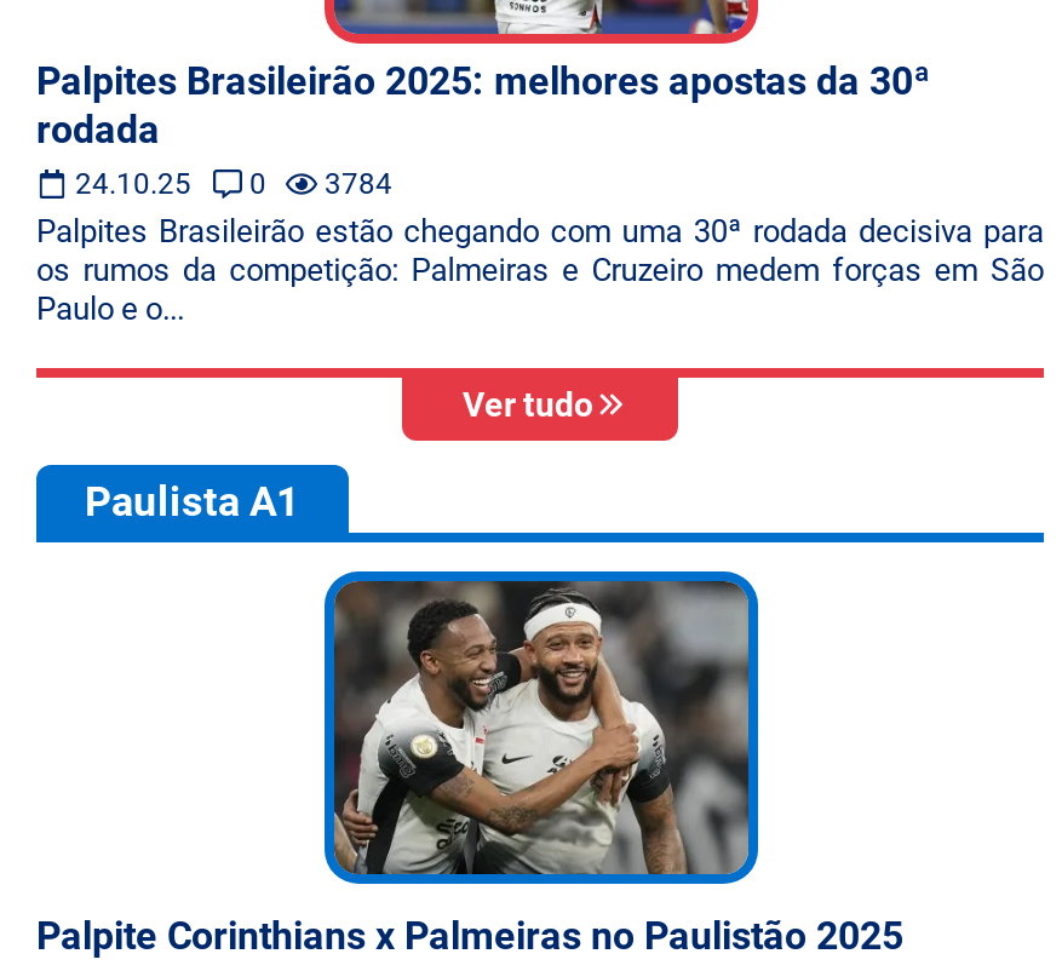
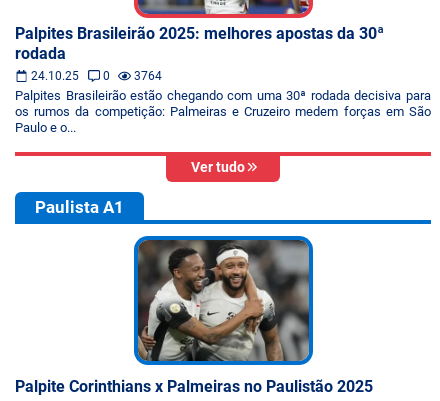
[75,168,392,202] 24.10.25 0 3784 -> [31,69,162,83] 24.10.25 0 3764

